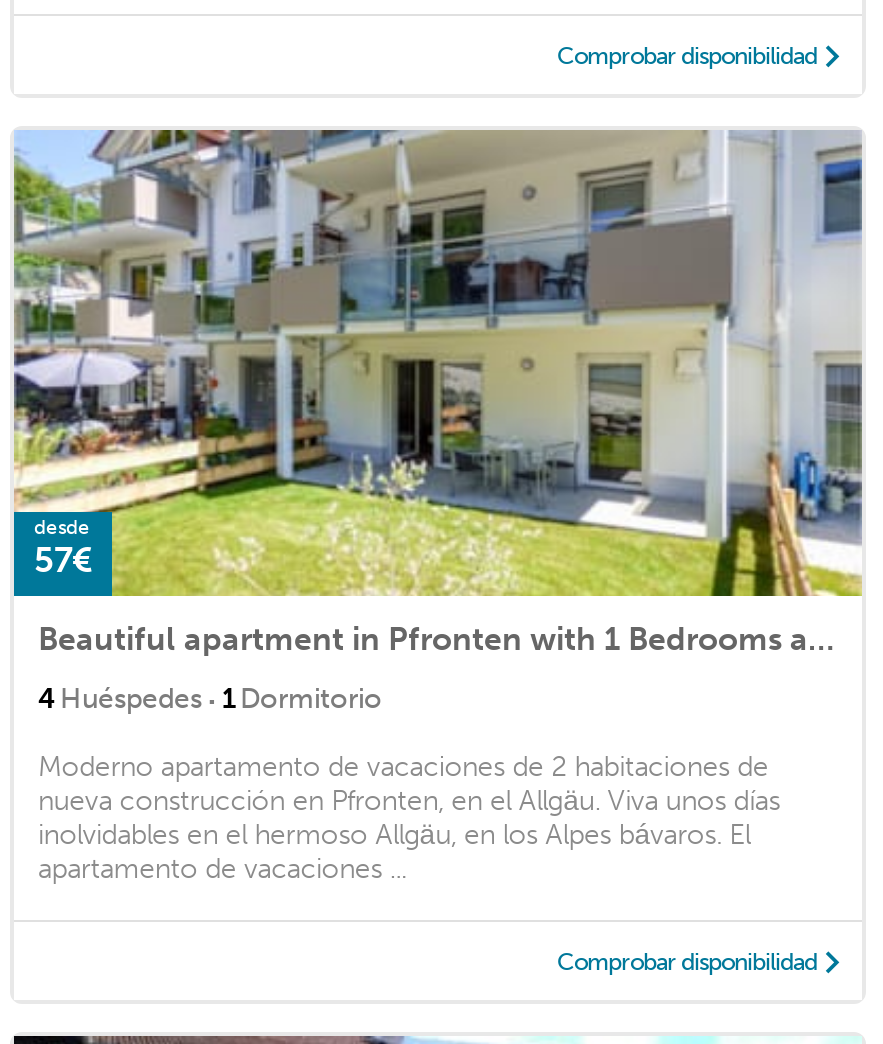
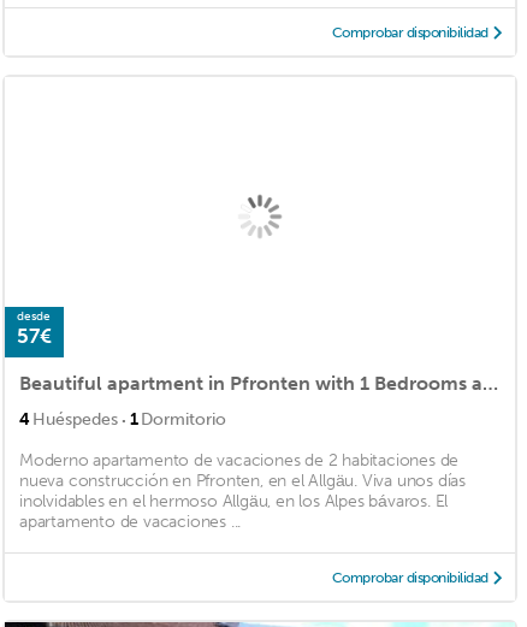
[12,128,864,598] [image] -> none

